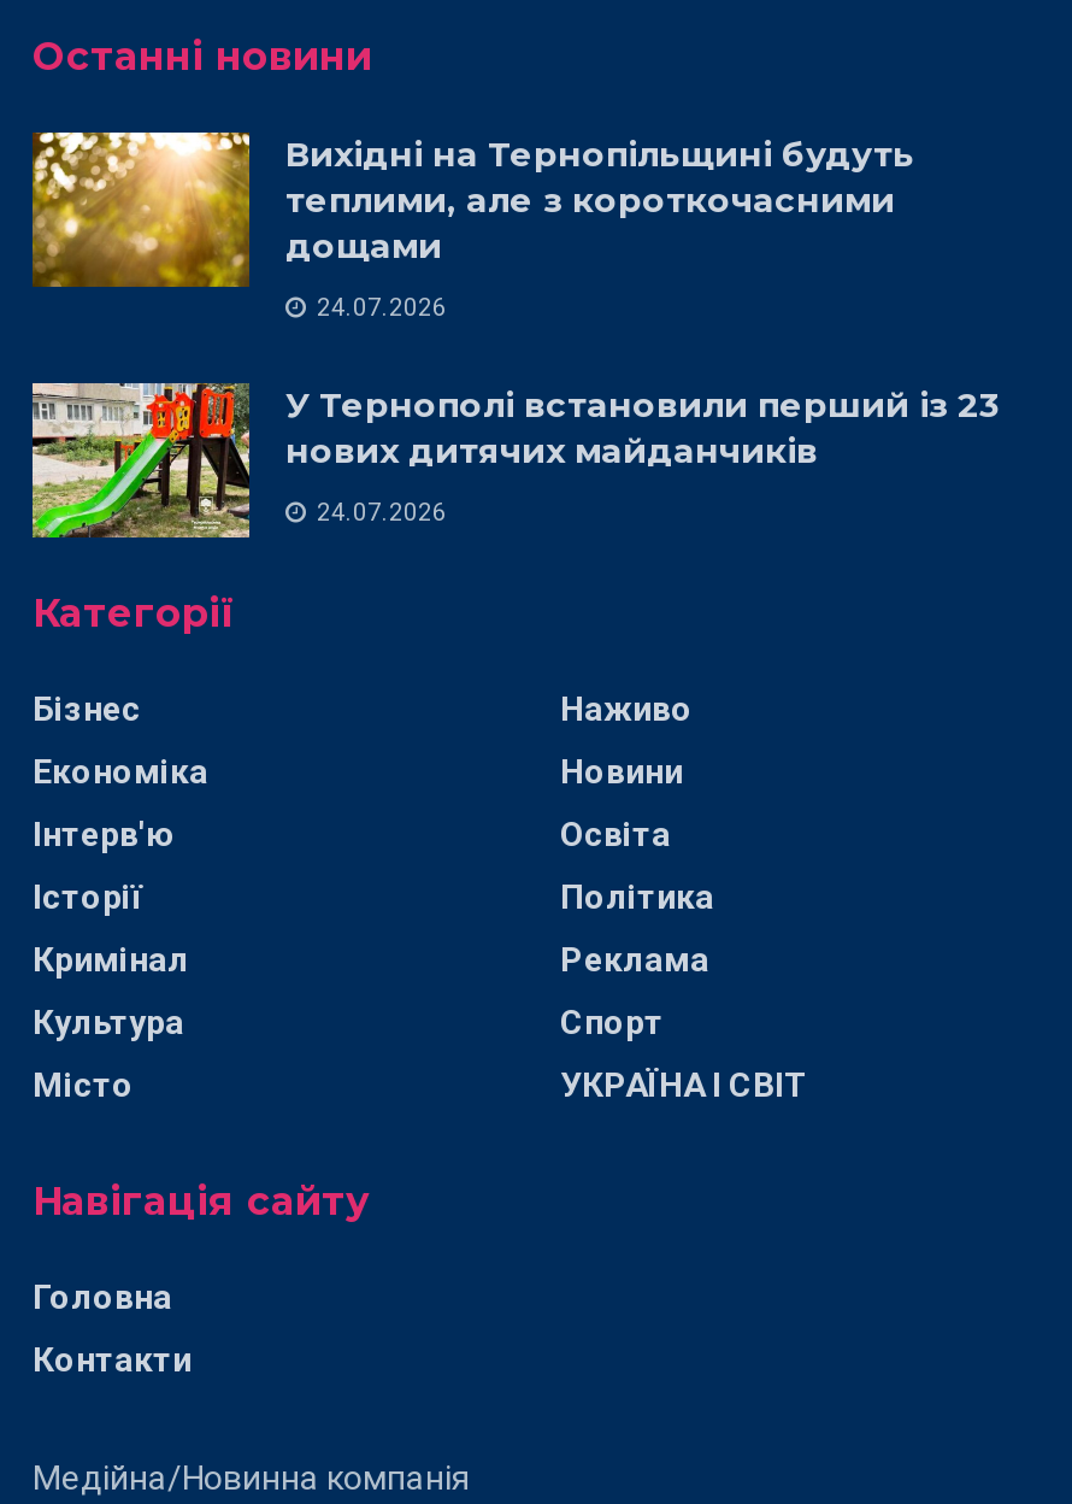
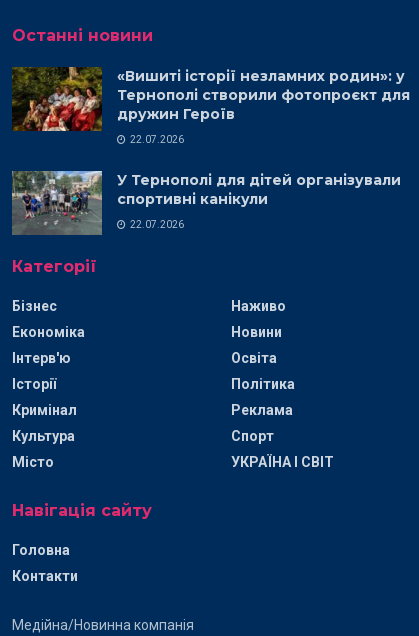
[30,130,914,289] [image] | Вихідні на Тернопільщині будуть | теплими, але з короткочасними | дощами -> [11,66,410,132] [image] | «Вишиті історії незламних родин»: у | Тернополі створили фотопроєкт для | дружин Героїв
[312,294,447,321] 24.07.2026 -> [128,134,184,145] 22.07.2026
[30,381,1001,540] [image] | У Тернополі встановили перший із 23 | нових дитячих майданчиків -> [11,170,401,235] [image] | У Тернополі для дітей організували | спортивні канікули
[312,499,447,525] 24.07.2026 -> [128,219,184,230] 22.07.2026

